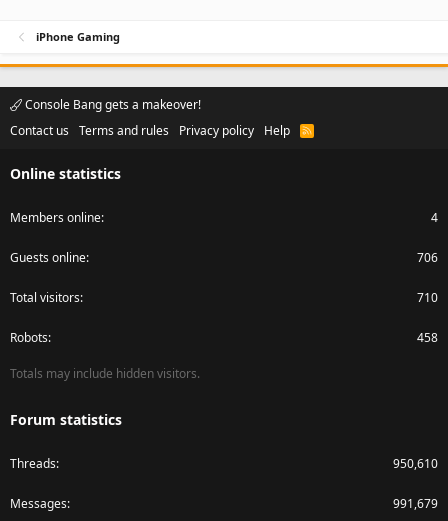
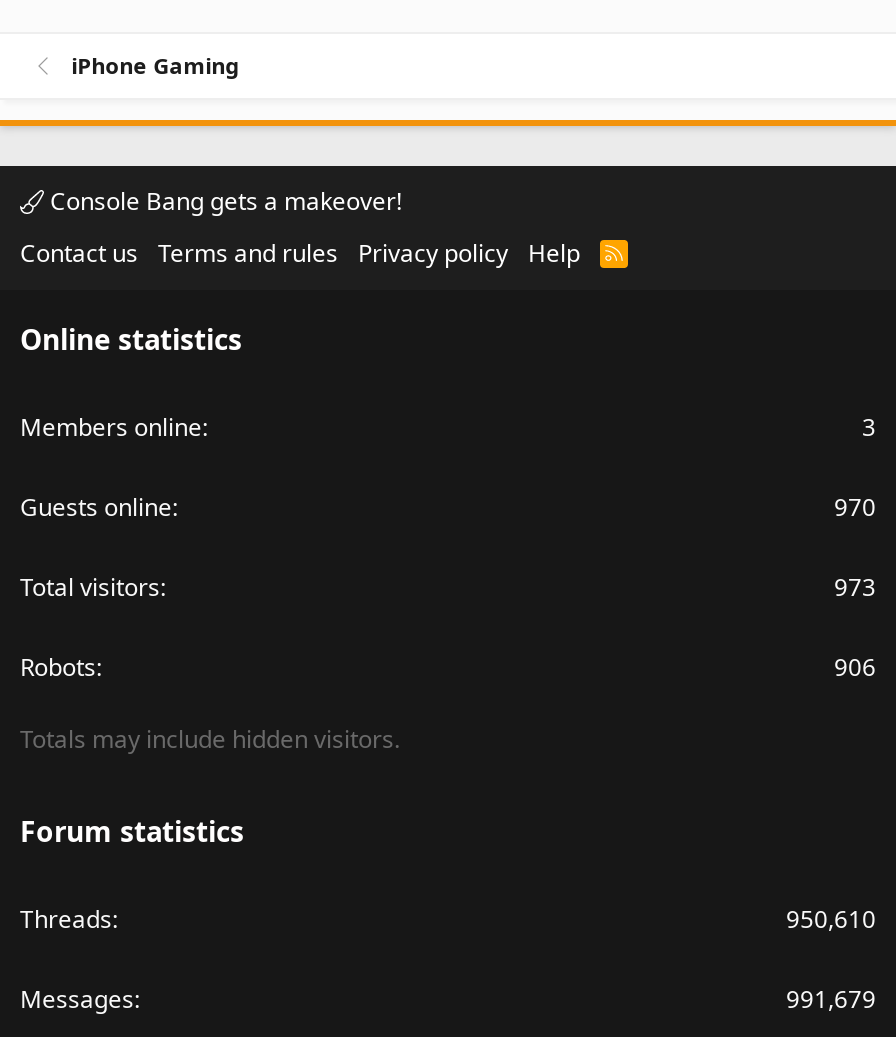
[431,209,438,226] 4 -> [862,410,876,444] 3
[417,249,438,266] 706 -> [834,490,876,524] 970
[417,289,438,306] 710 -> [834,570,876,604] 973
[417,329,438,346] 458 -> [834,650,876,684] 906

